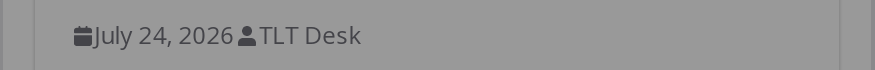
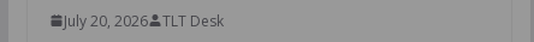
[94,18,360,52] July 24, 2026 TLT Desk -> [63,10,223,31] July 20, 2026 TLT Desk

